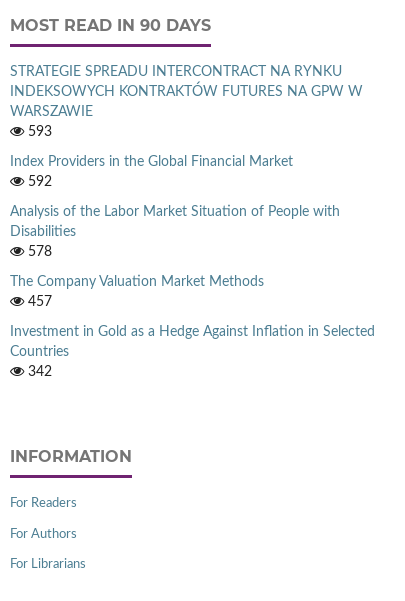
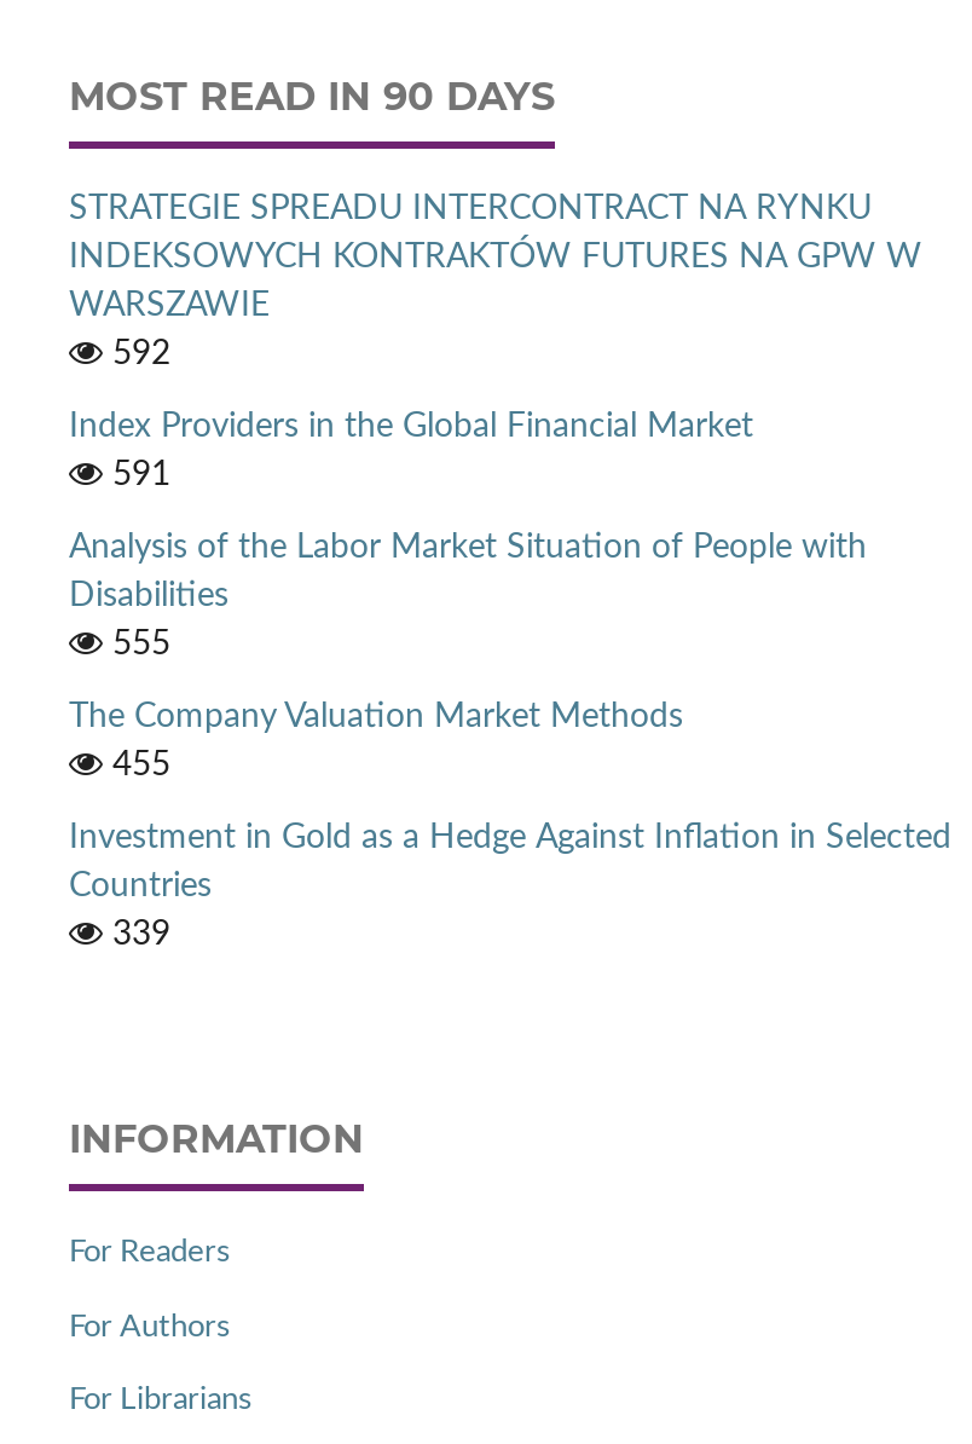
[24,125,52,139] 593 -> [103,337,170,371] 592
[24,175,52,189] 592 -> [103,458,170,491] 591
[24,245,52,259] 578 -> [103,627,170,661] 555
[24,295,52,309] 457 -> [103,748,170,782] 455
[24,365,52,379] 342 -> [103,917,170,951] 339

